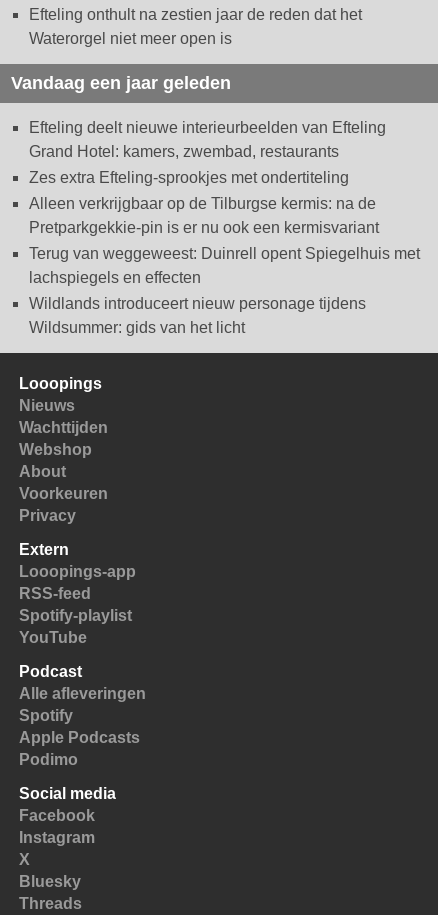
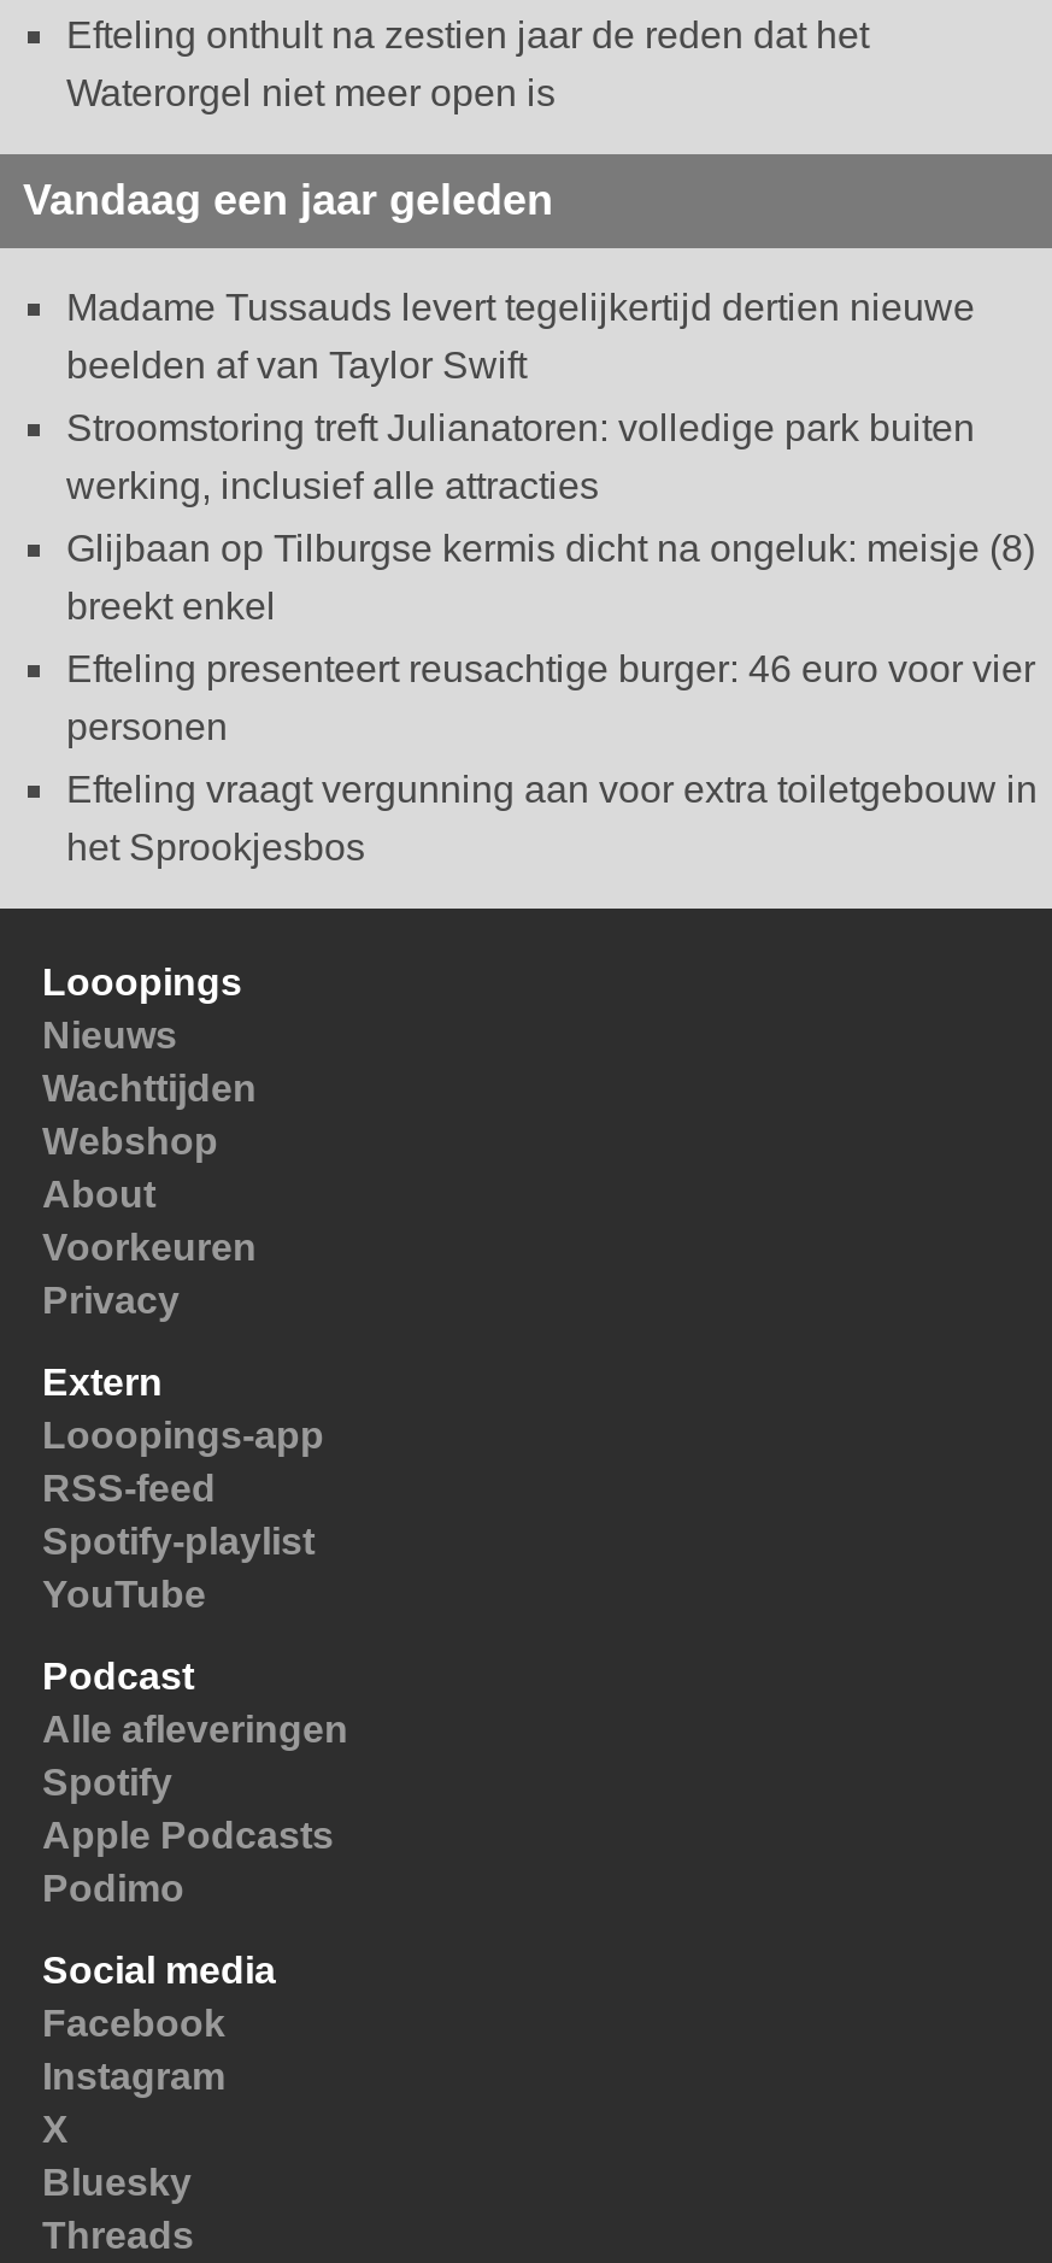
[29,119,386,160] Efteling deelt nieuwe interieurbeelden van Efteling | Grand Hotel: kamers, zwembad, restaurants -> [66,287,975,386] Madame Tussauds levert tegelijkertijd dertien nieuwe | beelden af van Taylor Swift
[29,169,349,186] Zes extra Efteling-sprookjes met ondertiteling -> [66,408,975,506] Stroomstoring treft Julianatoren: volledige park buiten | werking, inclusief alle attracties
[29,195,379,236] Alleen verkrijgbaar op de Tilburgse kermis: na de | Pretparkgekkie-pin is er nu ook een kermisvariant -> [66,528,1035,627] Glijbaan op Tilburgse kermis dicht na ongeluk: meisje (8) | breekt enkel
[29,245,420,286] Terug van weggeweest: Duinrell opent Spiegelhuis met | lachspiegels en effecten -> [66,649,1035,747] Efteling presenteert reusachtige burger: 46 euro voor vier | personen
[29,295,366,336] Wildlands introduceert nieuw personage tijdens | Wildsummer: gids van het licht -> [66,769,1038,868] Efteling vraagt vergunning aan voor extra toiletgebouw in | het Sprookjesbos

